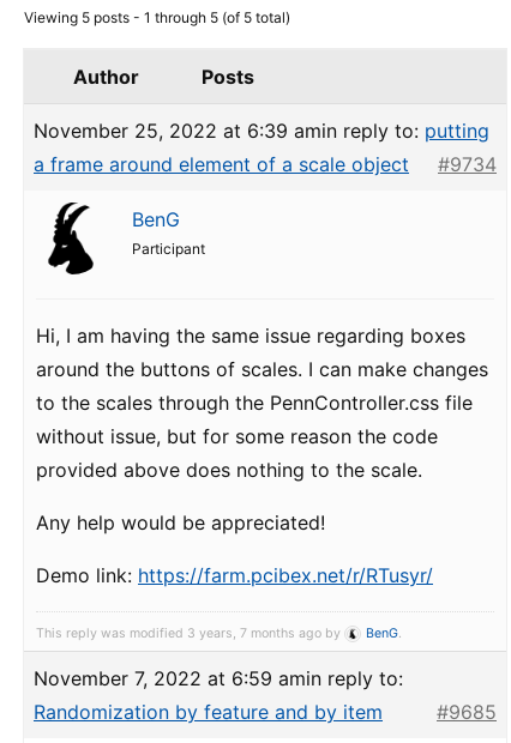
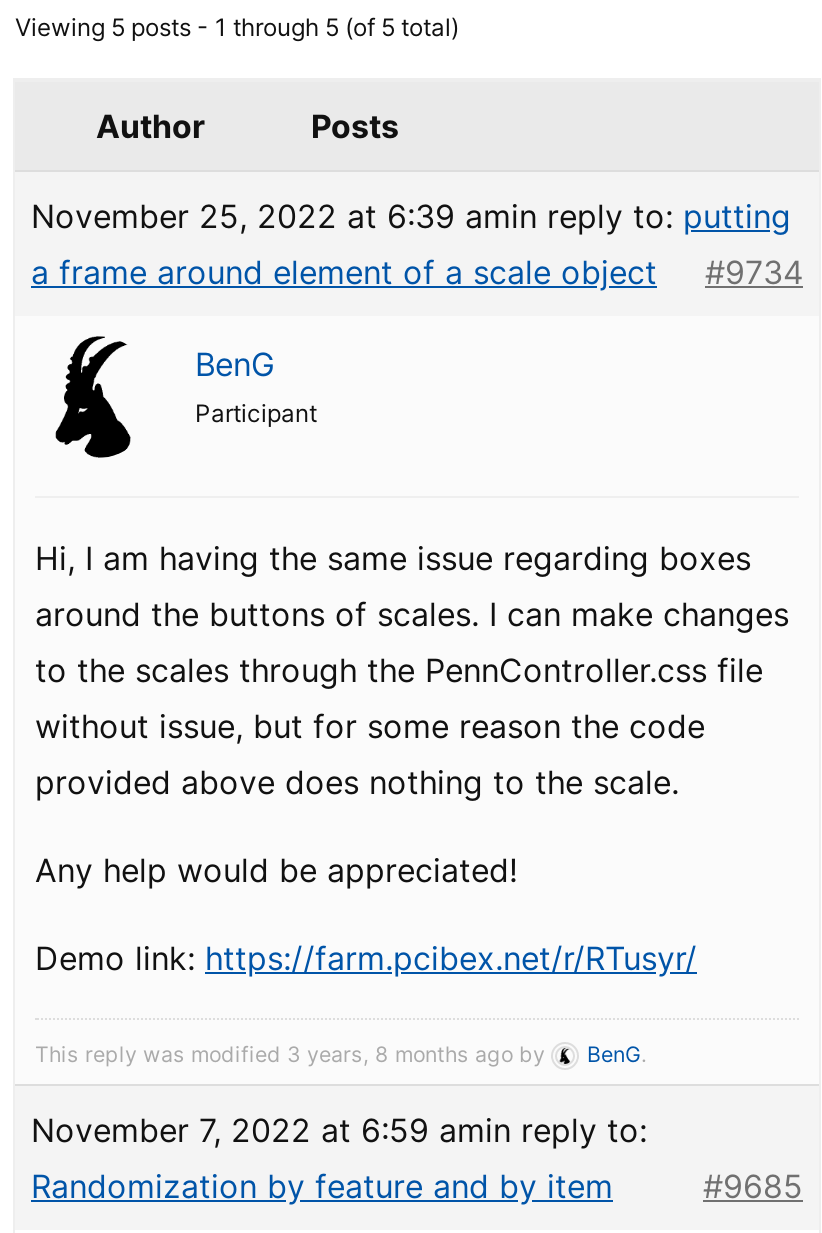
[36,626,344,641] This reply was modified 3 years, 7 months ago by -> [35,1042,551,1068] This reply was modified 3 years, 8 months ago by

